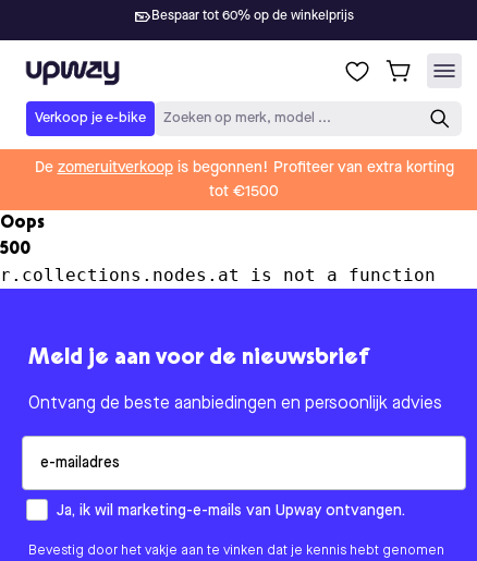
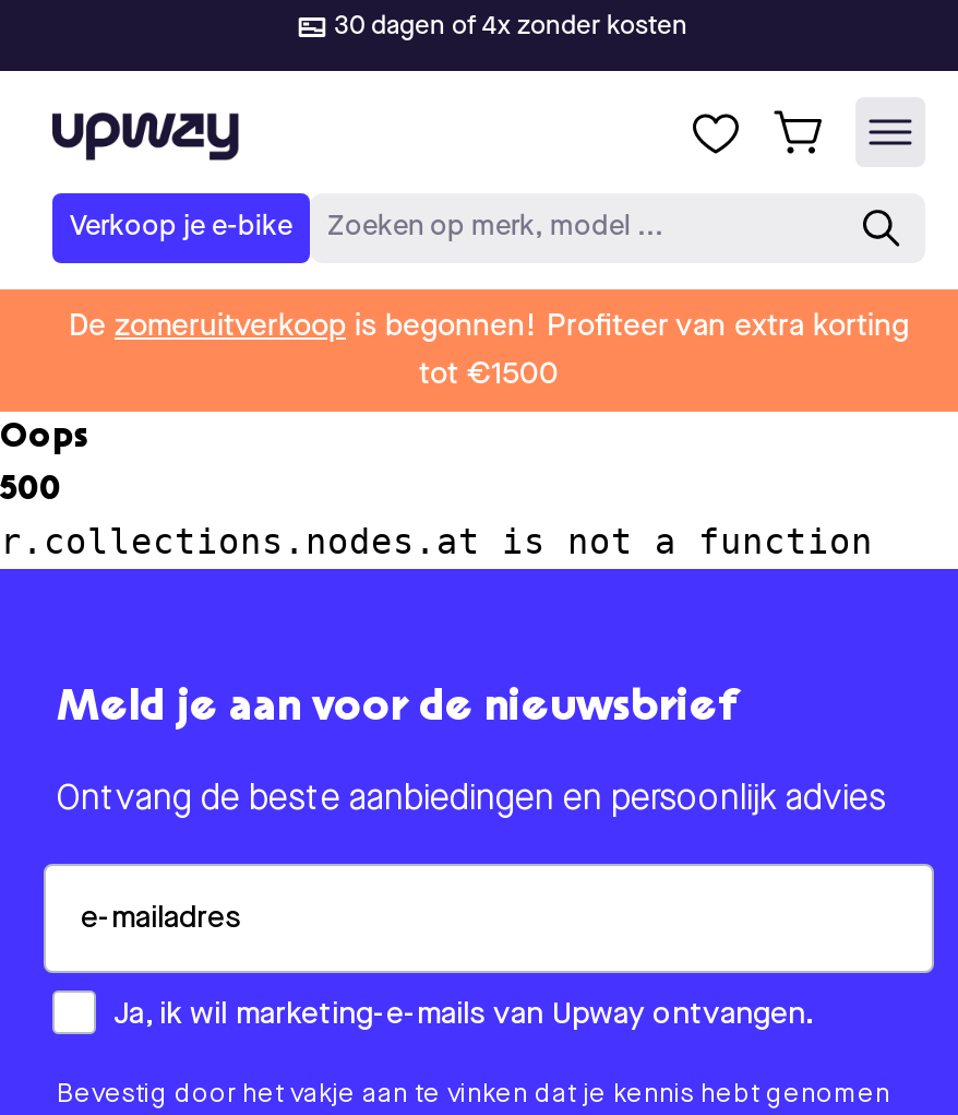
[151,10,354,23] Bespaar tot 60% op de winkelprijs -> [334,14,687,40] 30 dagen of 4x zonder kosten

